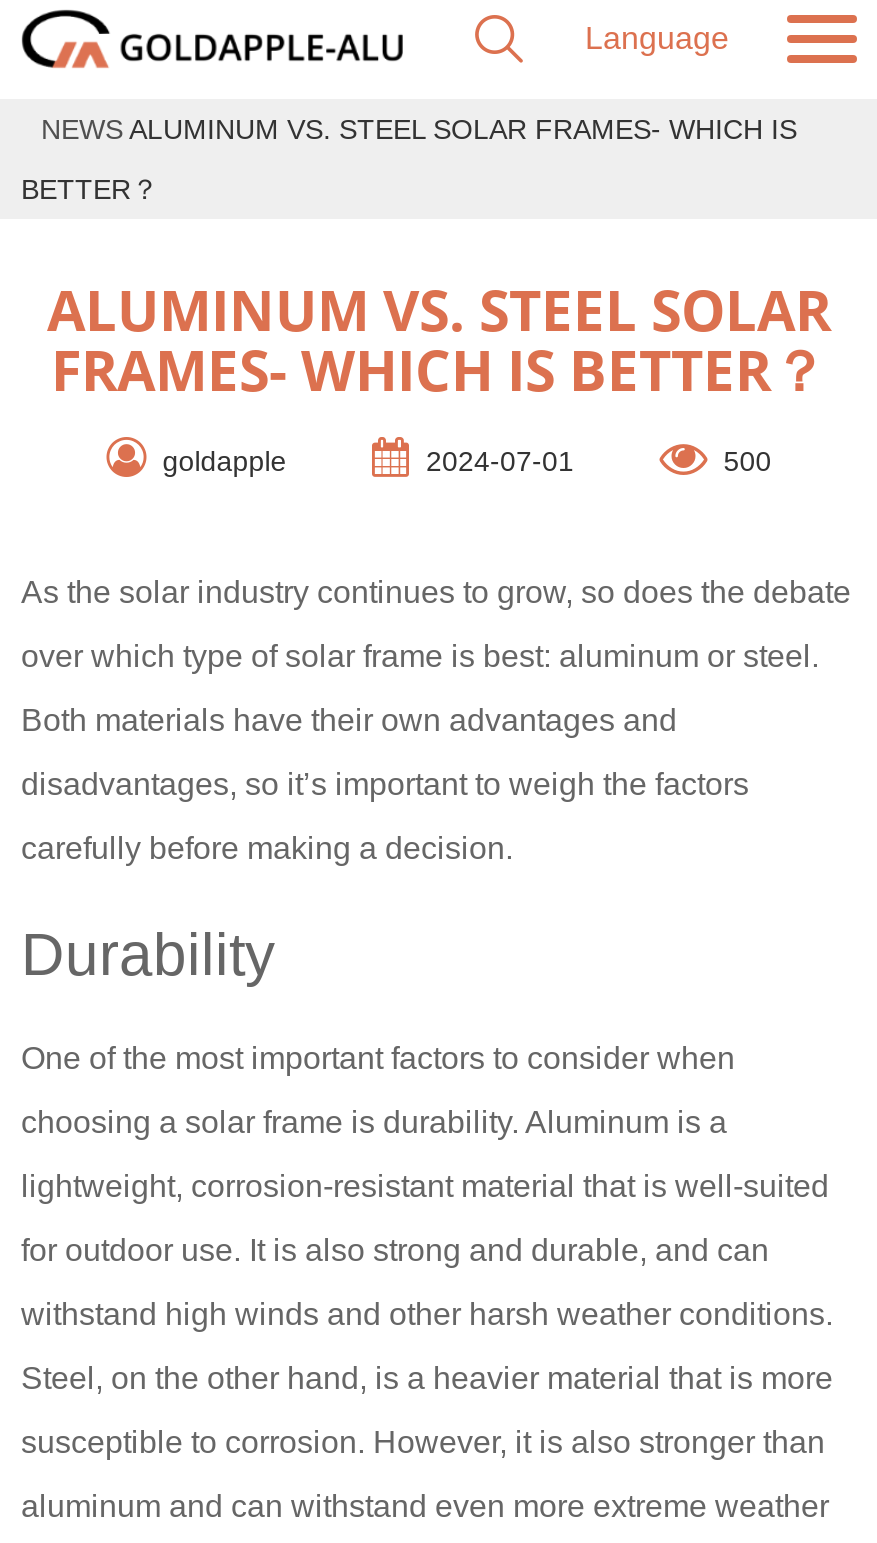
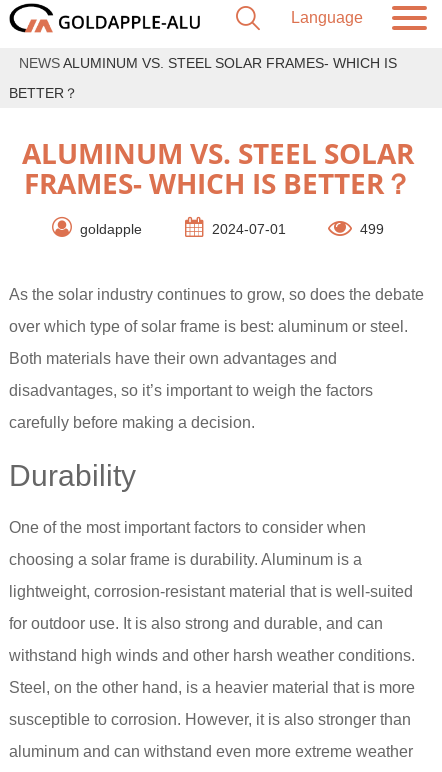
[723,444,771,476] 500 -> [360,220,384,236] 499

